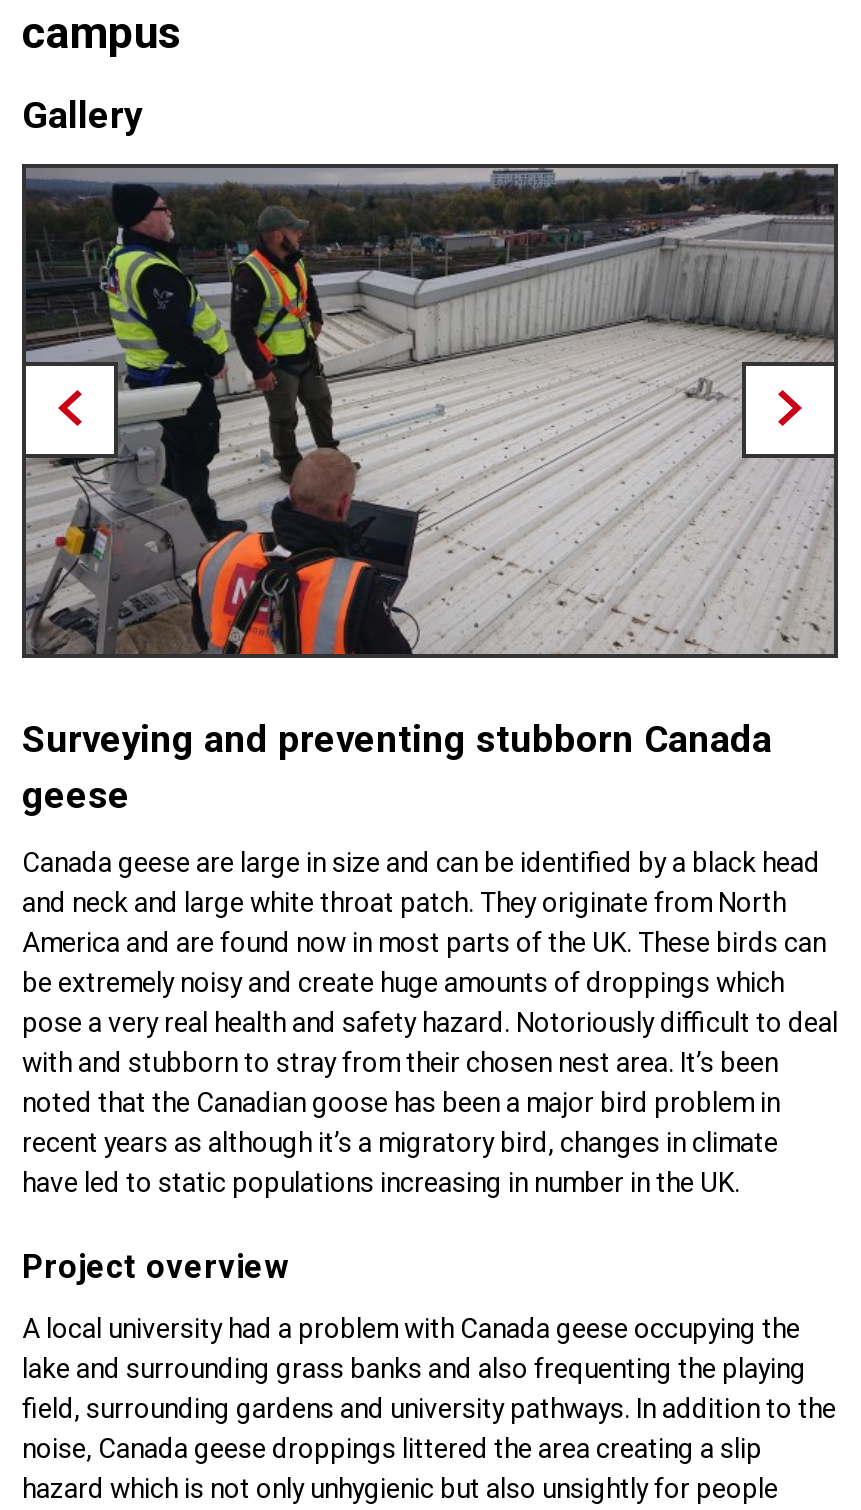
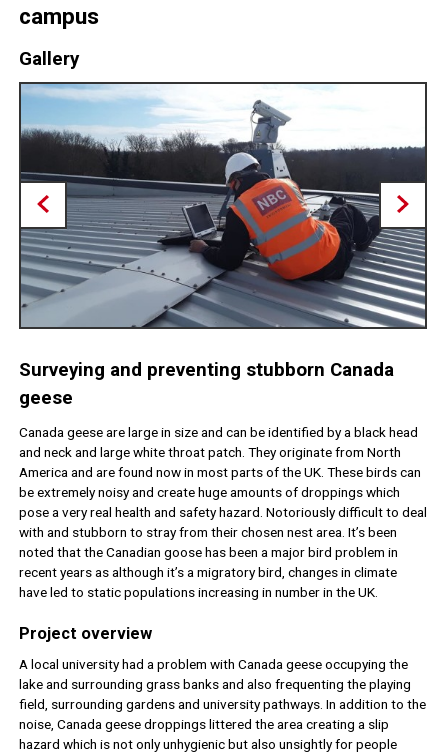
[24,166,836,656] [image] -> [20,84,426,328] [image]

